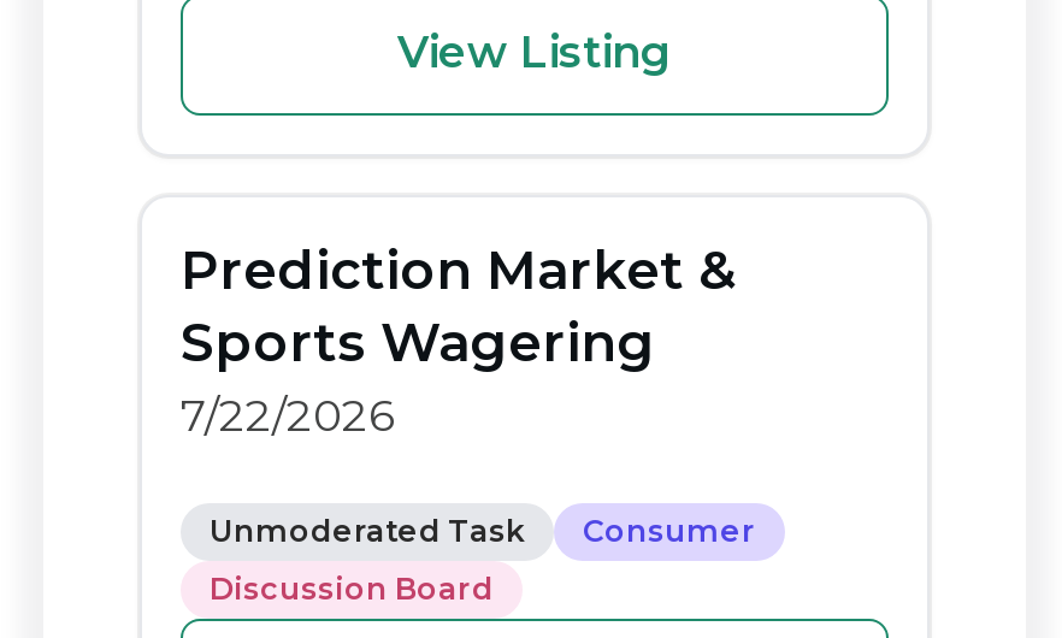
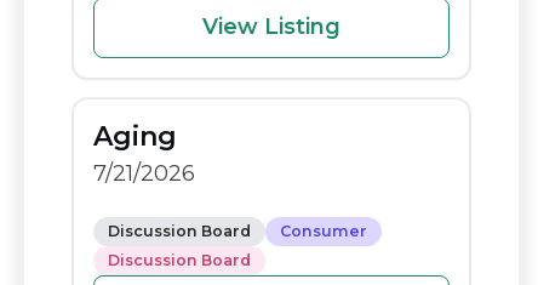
[181,238,737,442] Prediction Market & | Sports Wagering | 7/22/2026 -> [93,120,195,186] Aging | 7/21/2026
[210,512,525,548] Unmoderated Task -> [108,222,251,240] Discussion Board

